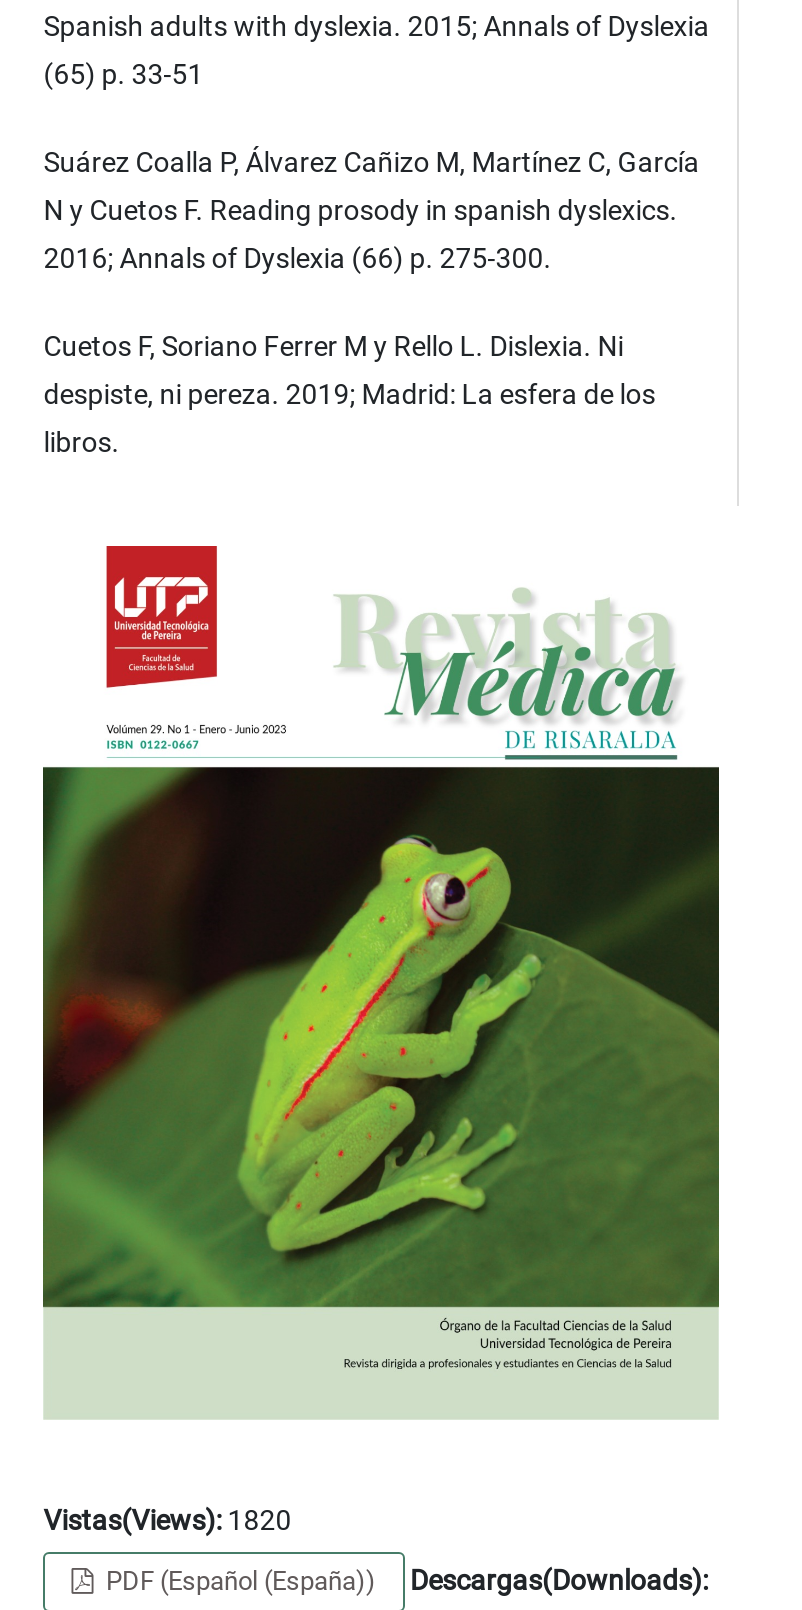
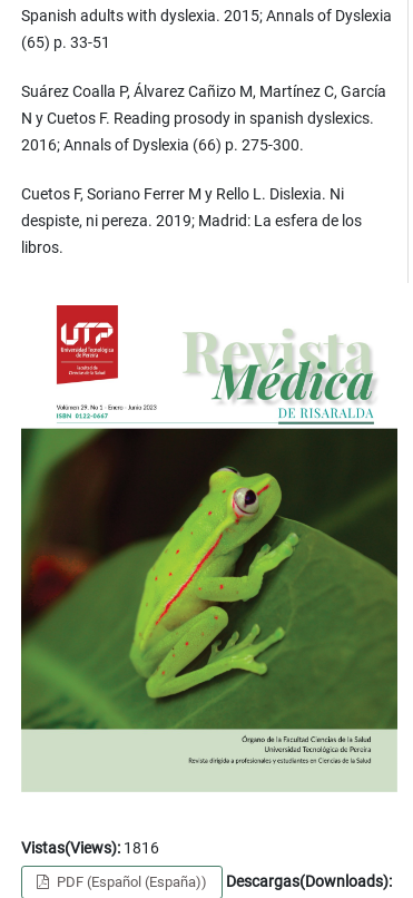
[44,1504,292,1536] Vistas(Views): 1820 -> [21,839,160,857] Vistas(Views): 1816

